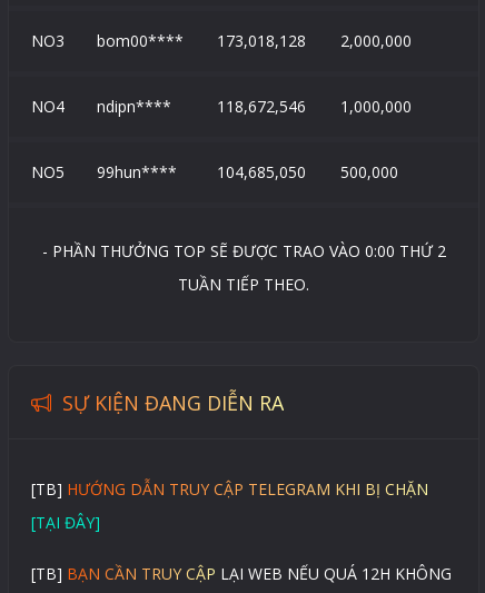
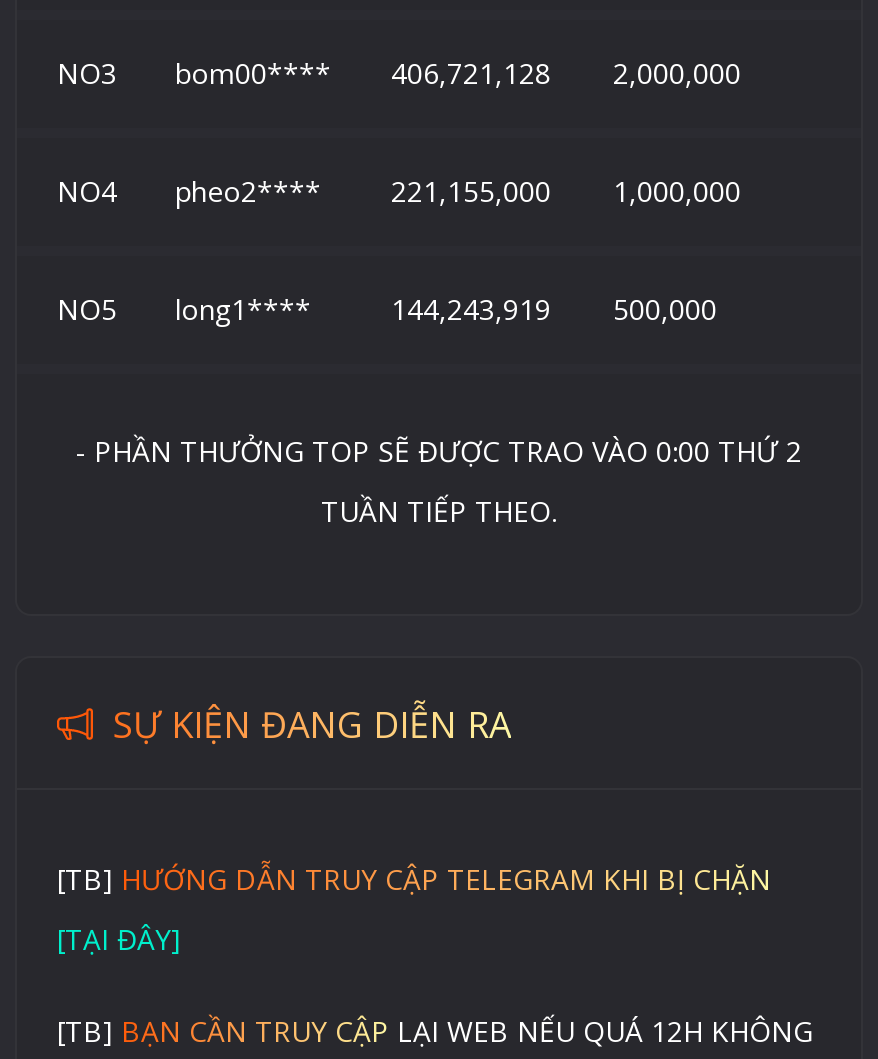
[31,30,412,51] NO3 bom00**** 173,018,128 2,000,000 -> [57,54,741,92] NO3 bom00**** 406,721,128 2,000,000
[97,96,306,117] ndipn**** | 118,672,546 -> [175,172,551,210] pheo2**** | 221,155,000
[97,161,306,182] 99hun**** | 104,685,050 -> [175,290,551,328] long1**** | 144,243,919

